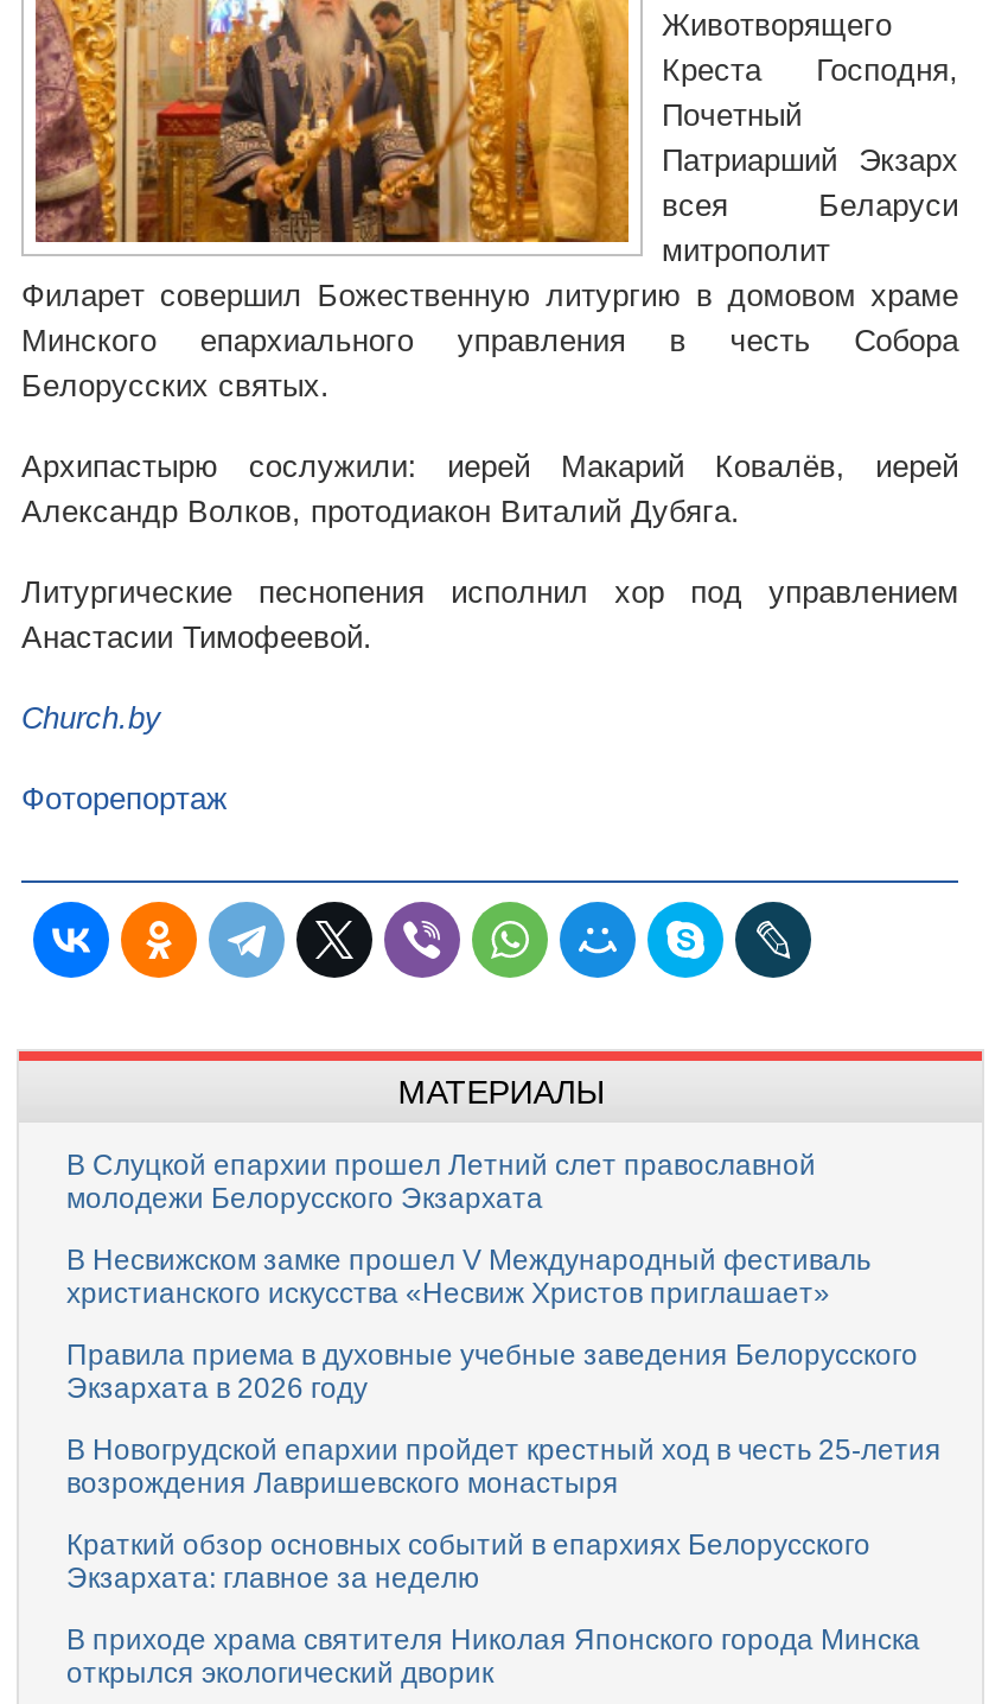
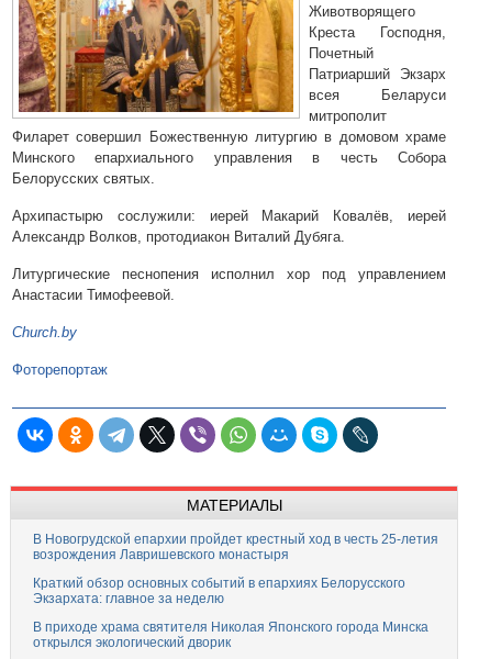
[66,1149,918,1407] В Слуцкой епархии прошел Летний слет православной | молодежи Белорусского Экзархата | В Несвижском замке прошел V Международный фестиваль | христианского искусства «Несвиж Христов приглашает» | Правила приема в духовные учебные заведения Белорусского | Экзархата в 2026 году -> none

